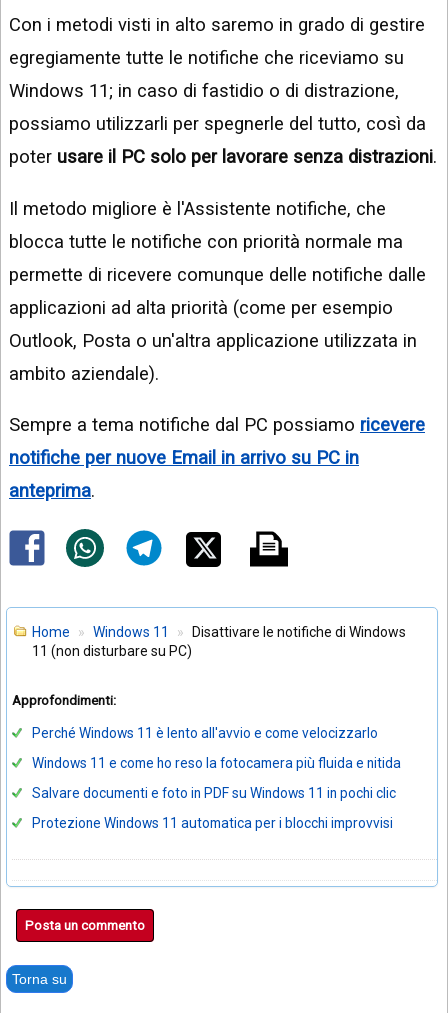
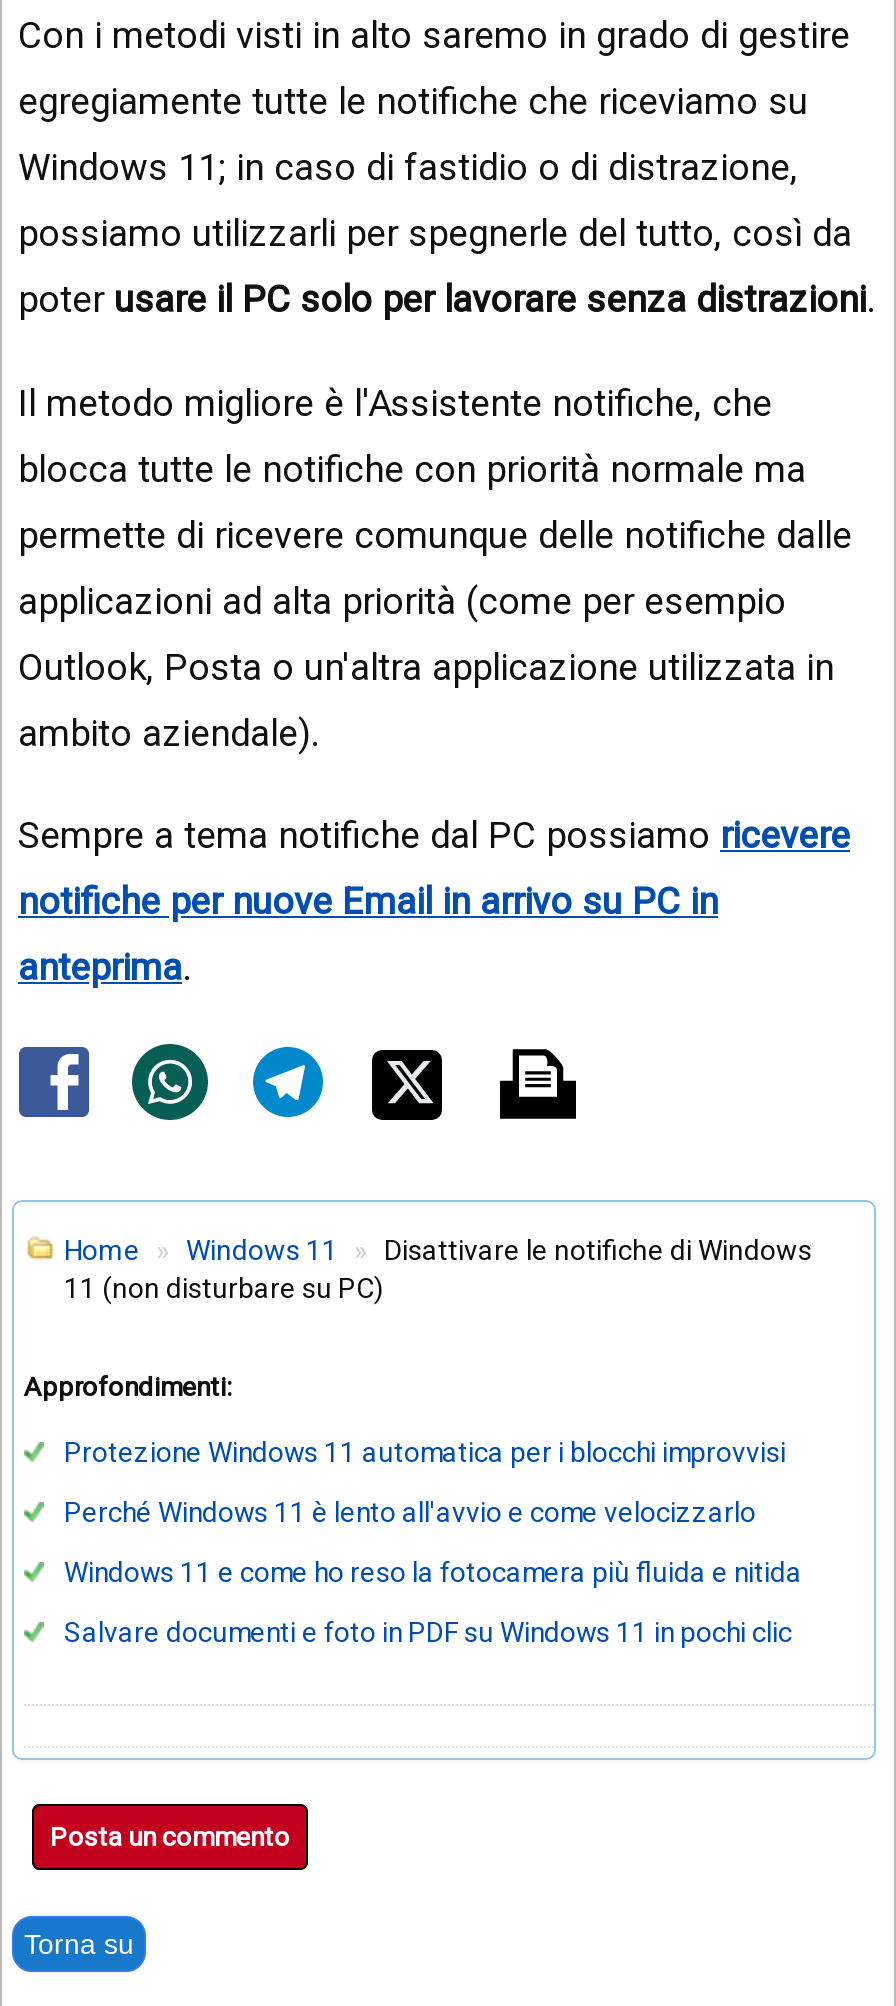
moved [32,725,401,801] -> [64,1497,802,1649]: Perché Windows 11 è lento all'avvio e come velocizzarlo | Windows 11 e come ho reso la fotocamera più fluida e nitida | Salvare documenti e foto in PDF su Windows 11 in pochi clic
moved [32,815,393,831] -> [64,1437,786,1469]: Protezione Windows 11 automatica per i blocchi improvvisi

